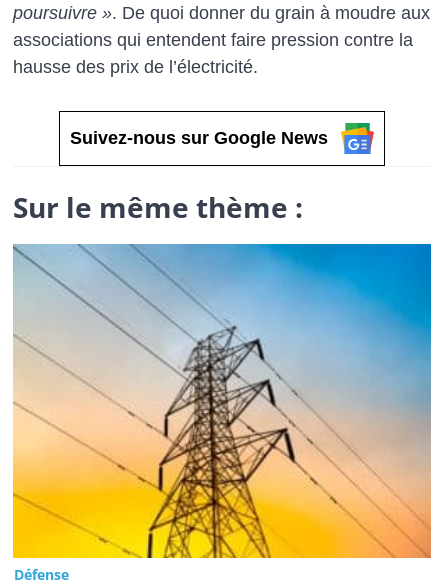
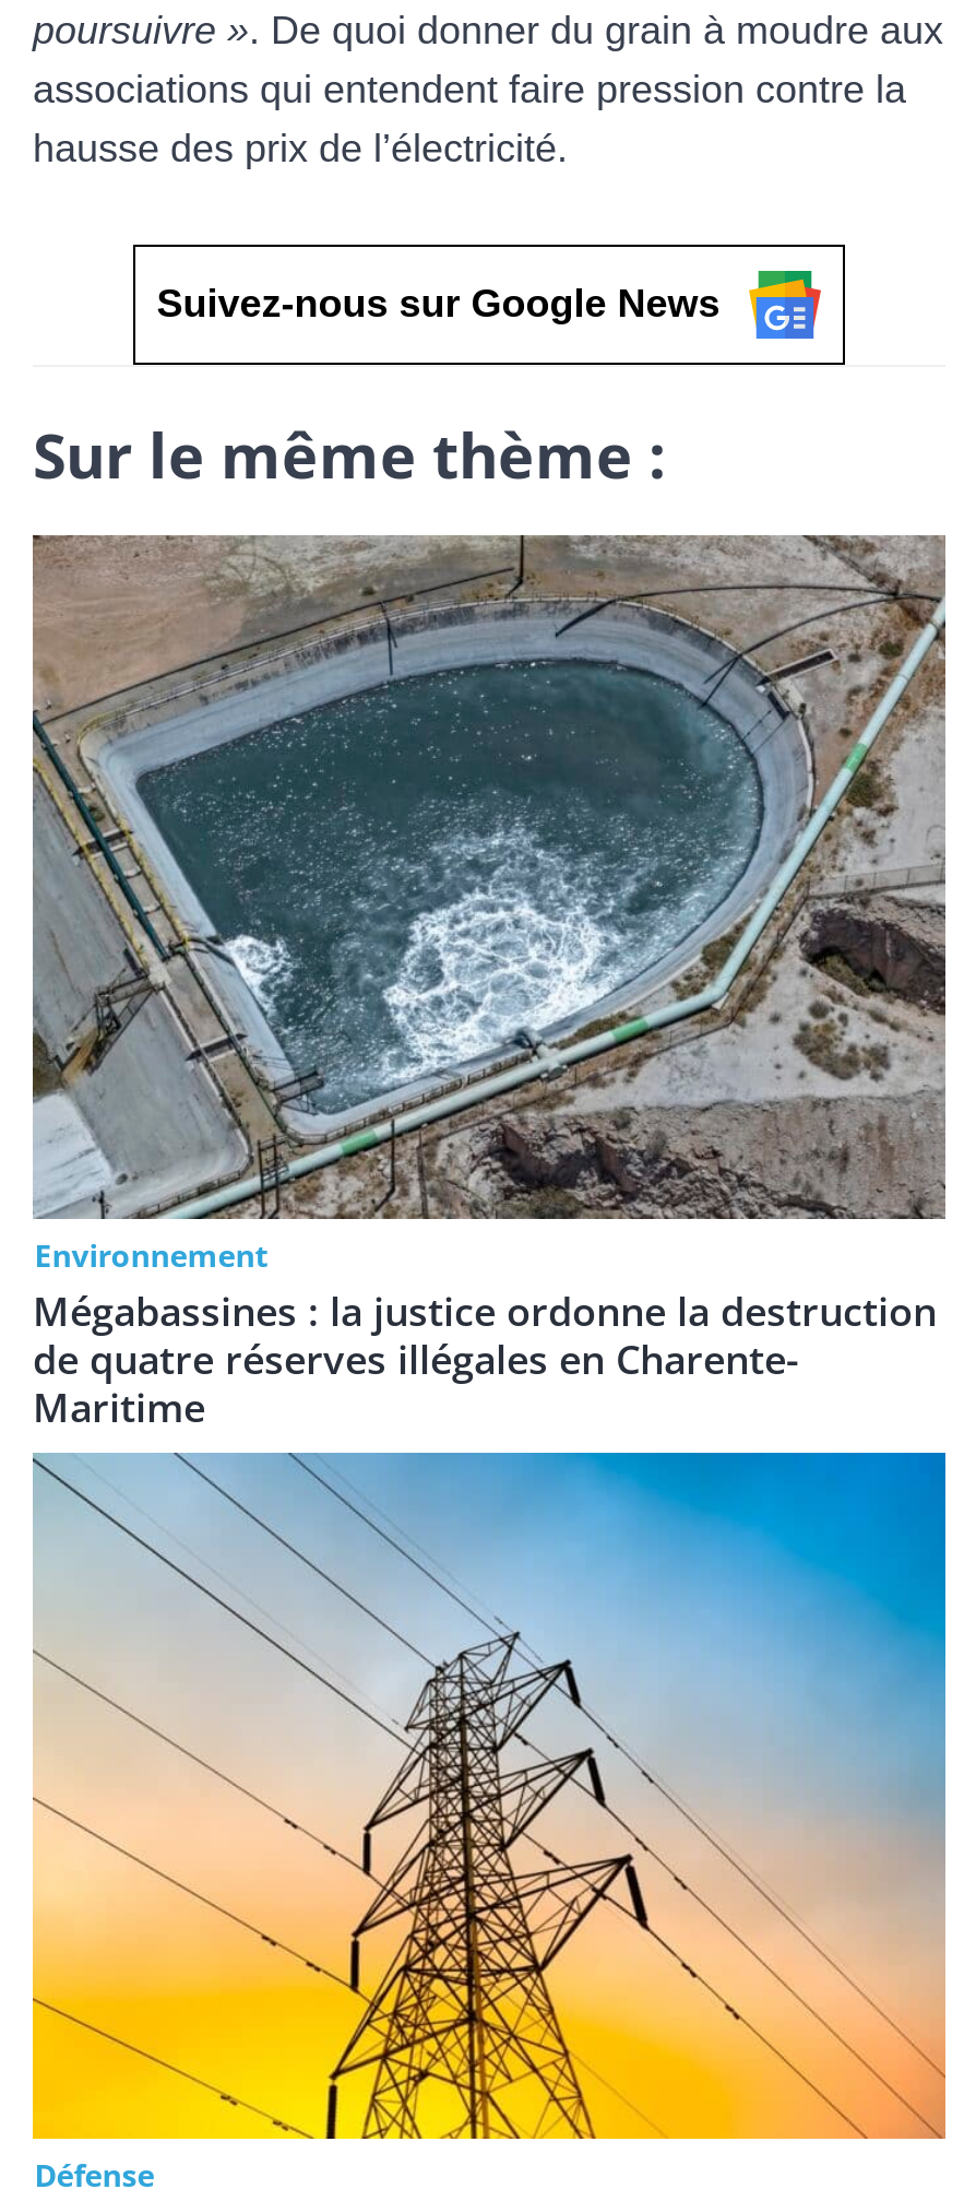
none -> [31,533,948,1433] [image] | Environnement | Mégabassines : la justice ordonne la destruction | de quatre réserves illégales en Charente- | Maritime

